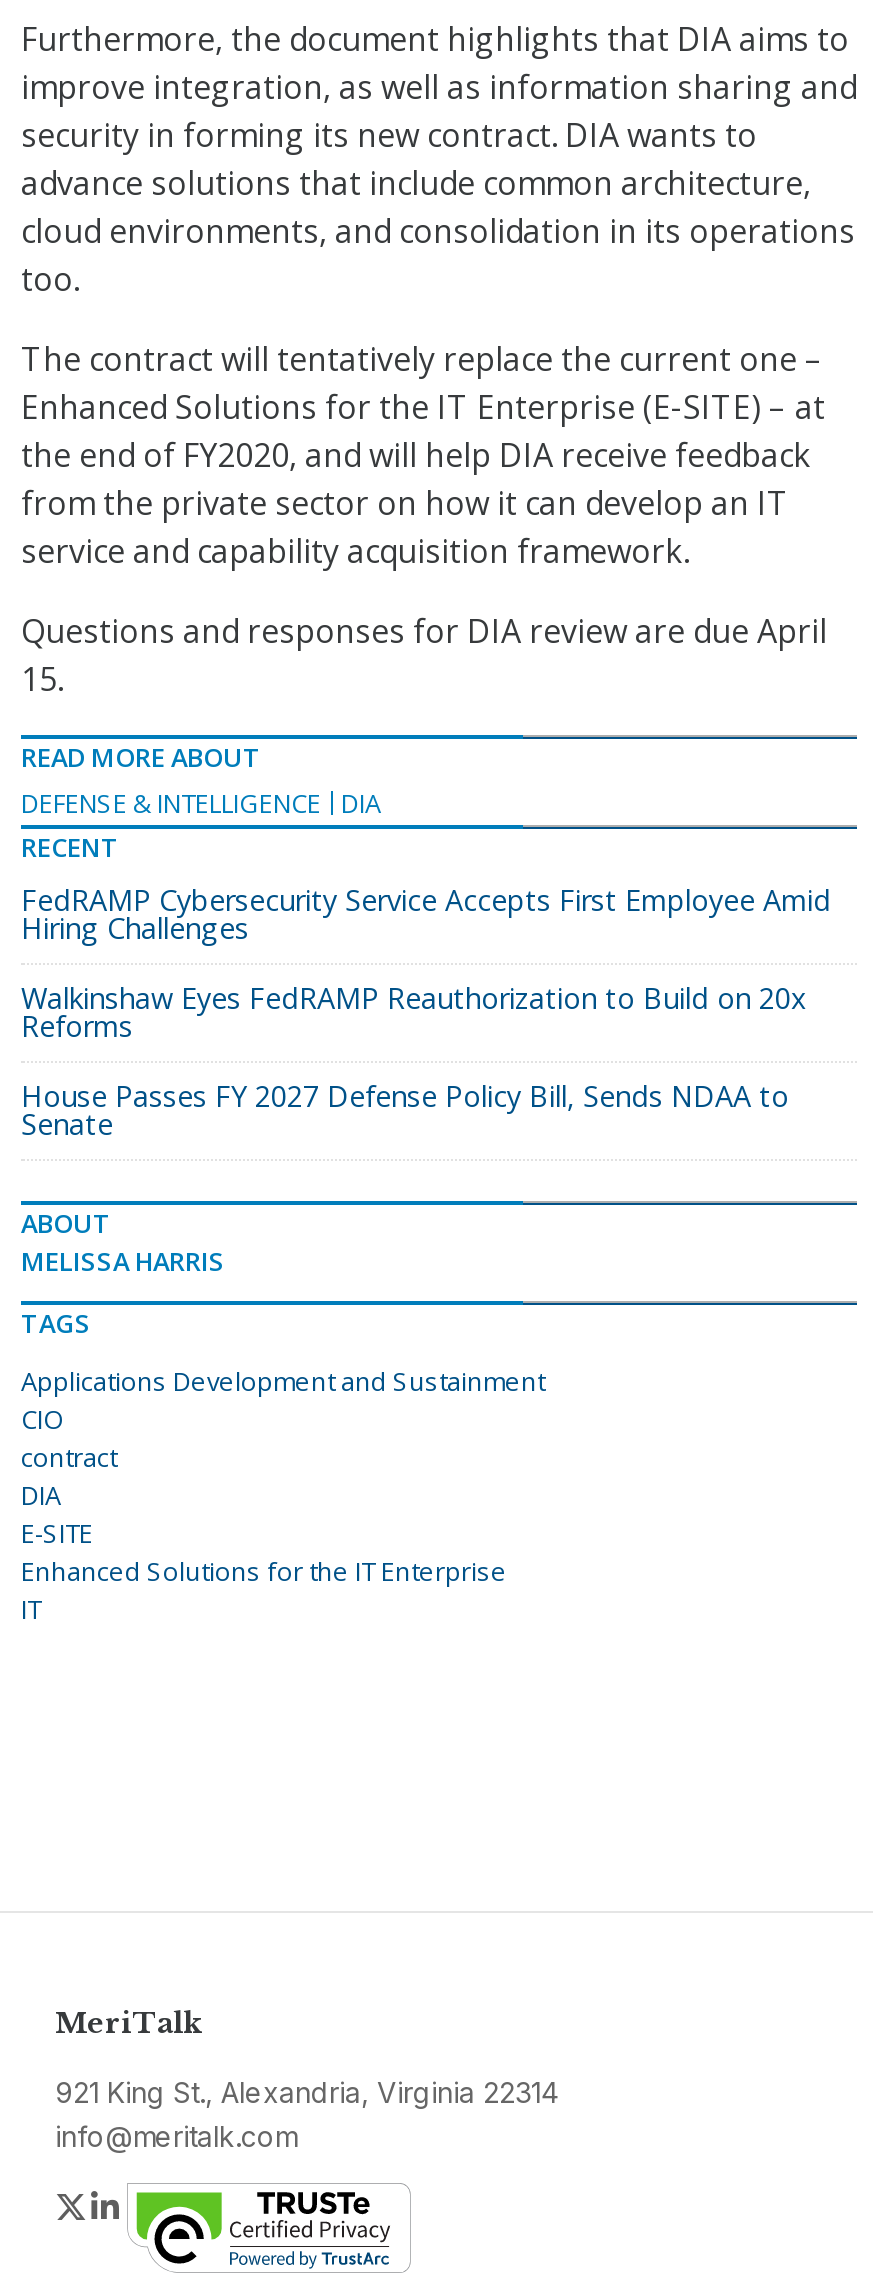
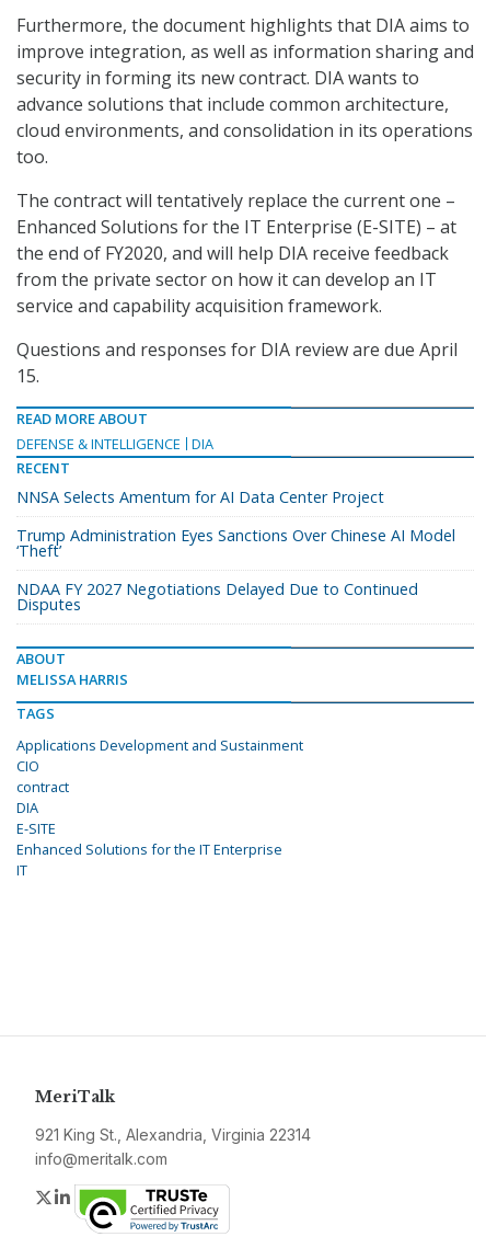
[21,881,831,947] FedRAMP Cybersecurity Service Accepts First Employee Amid | Hiring Challenges -> [16,487,384,507] NNSA Selects Amentum for AI Data Center Project
[21,979,807,1045] Walkinshaw Eyes FedRAMP Reauthorization to Build on 20x | Reforms -> [16,525,455,561] Trump Administration Eyes Sanctions Over Chinese AI Model | ‘Theft’
[21,1077,789,1143] House Passes FY 2027 Defense Policy Bill, Sends NDAA to | Senate -> [16,579,418,615] NDAA FY 2027 Negotiations Delayed Due to Continued | Disputes

